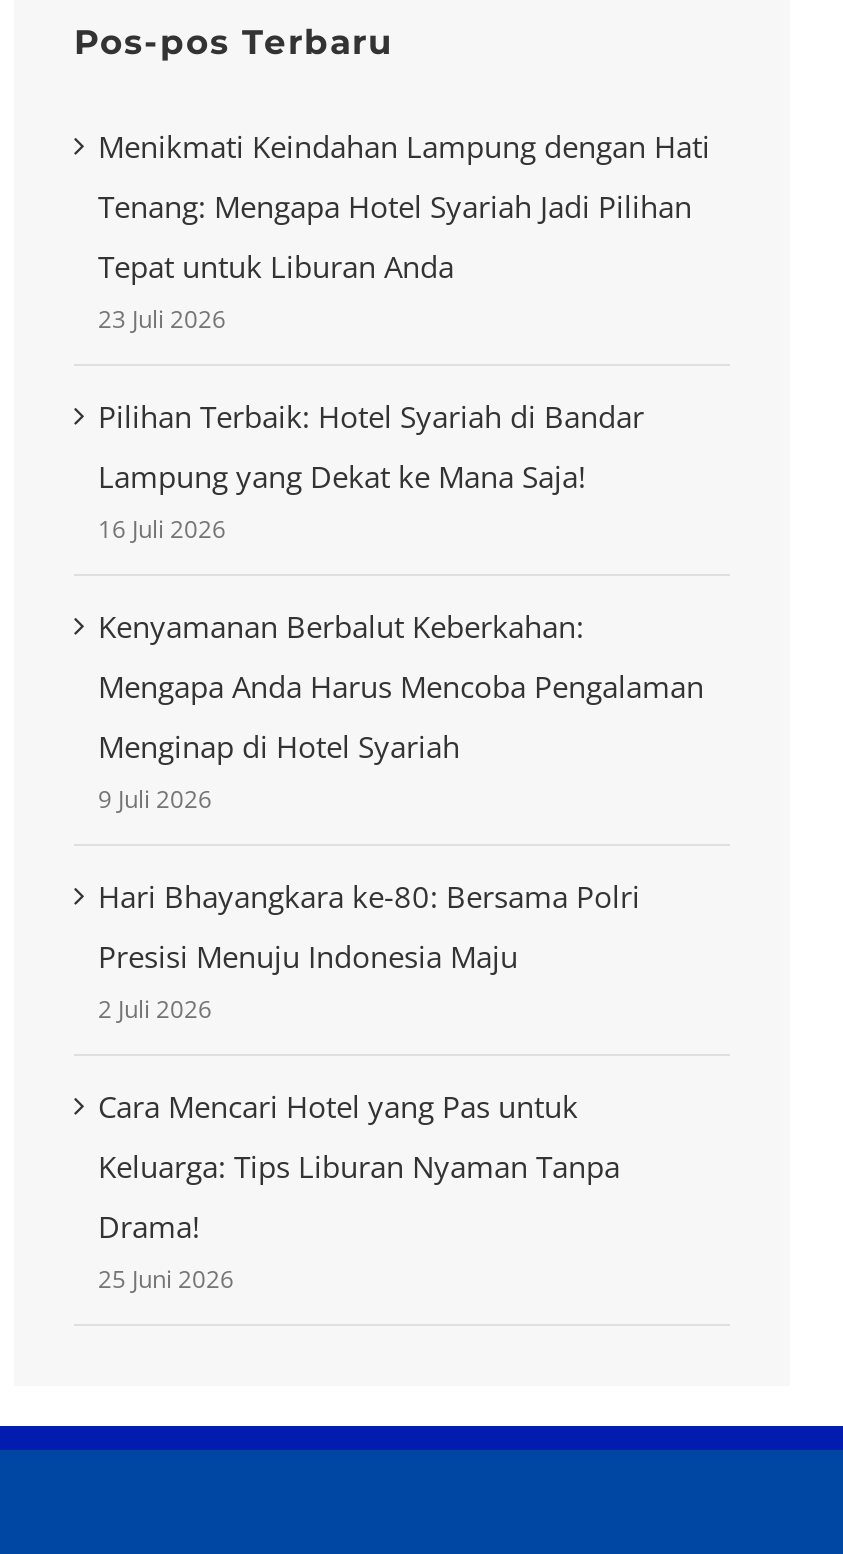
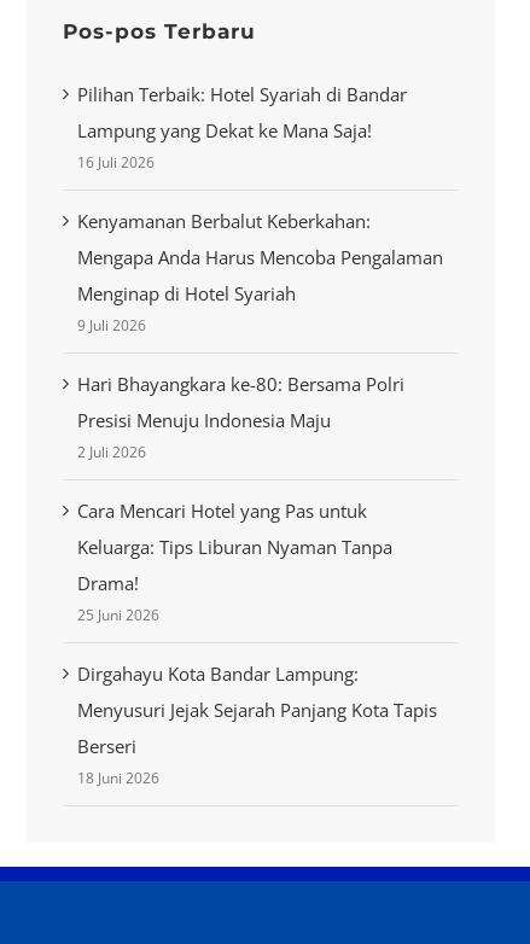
[98,127,710,337] Menikmati Keindahan Lampung dengan Hati | Tenang: Mengapa Hotel Syariah Jadi Pilihan | Tepat untuk Liburan Anda | 23 Juli 2026 -> none
moved [98,397,704,1297] -> [77,83,443,626]: Pilihan Terbaik: Hotel Syariah di Bandar | Lampung yang Dekat ke Mana Saja! | 16 Juli 2026 | ... | Drama! | 25 Juni 2026
none -> [77,662,437,789] Dirgahayu Kota Bandar Lampung: | Menyusuri Jejak Sejarah Panjang Kota Tapis | Berseri | 18 Juni 2026

